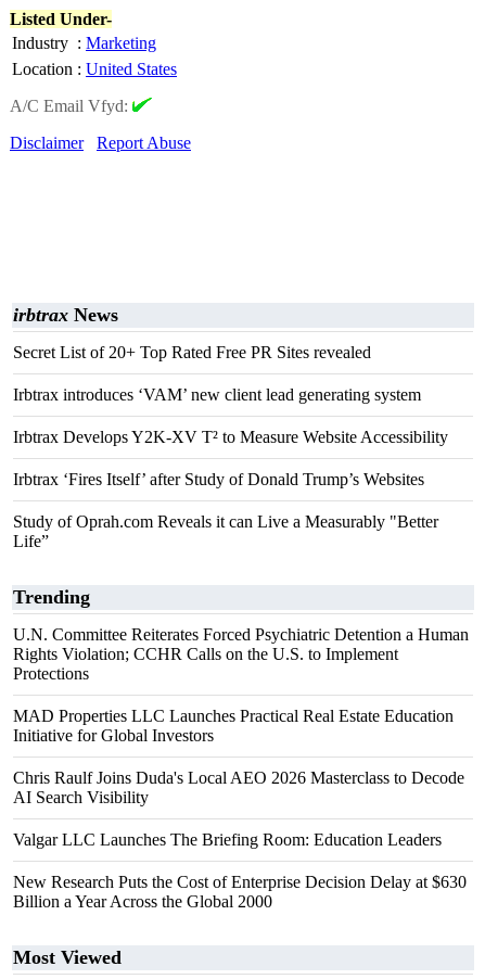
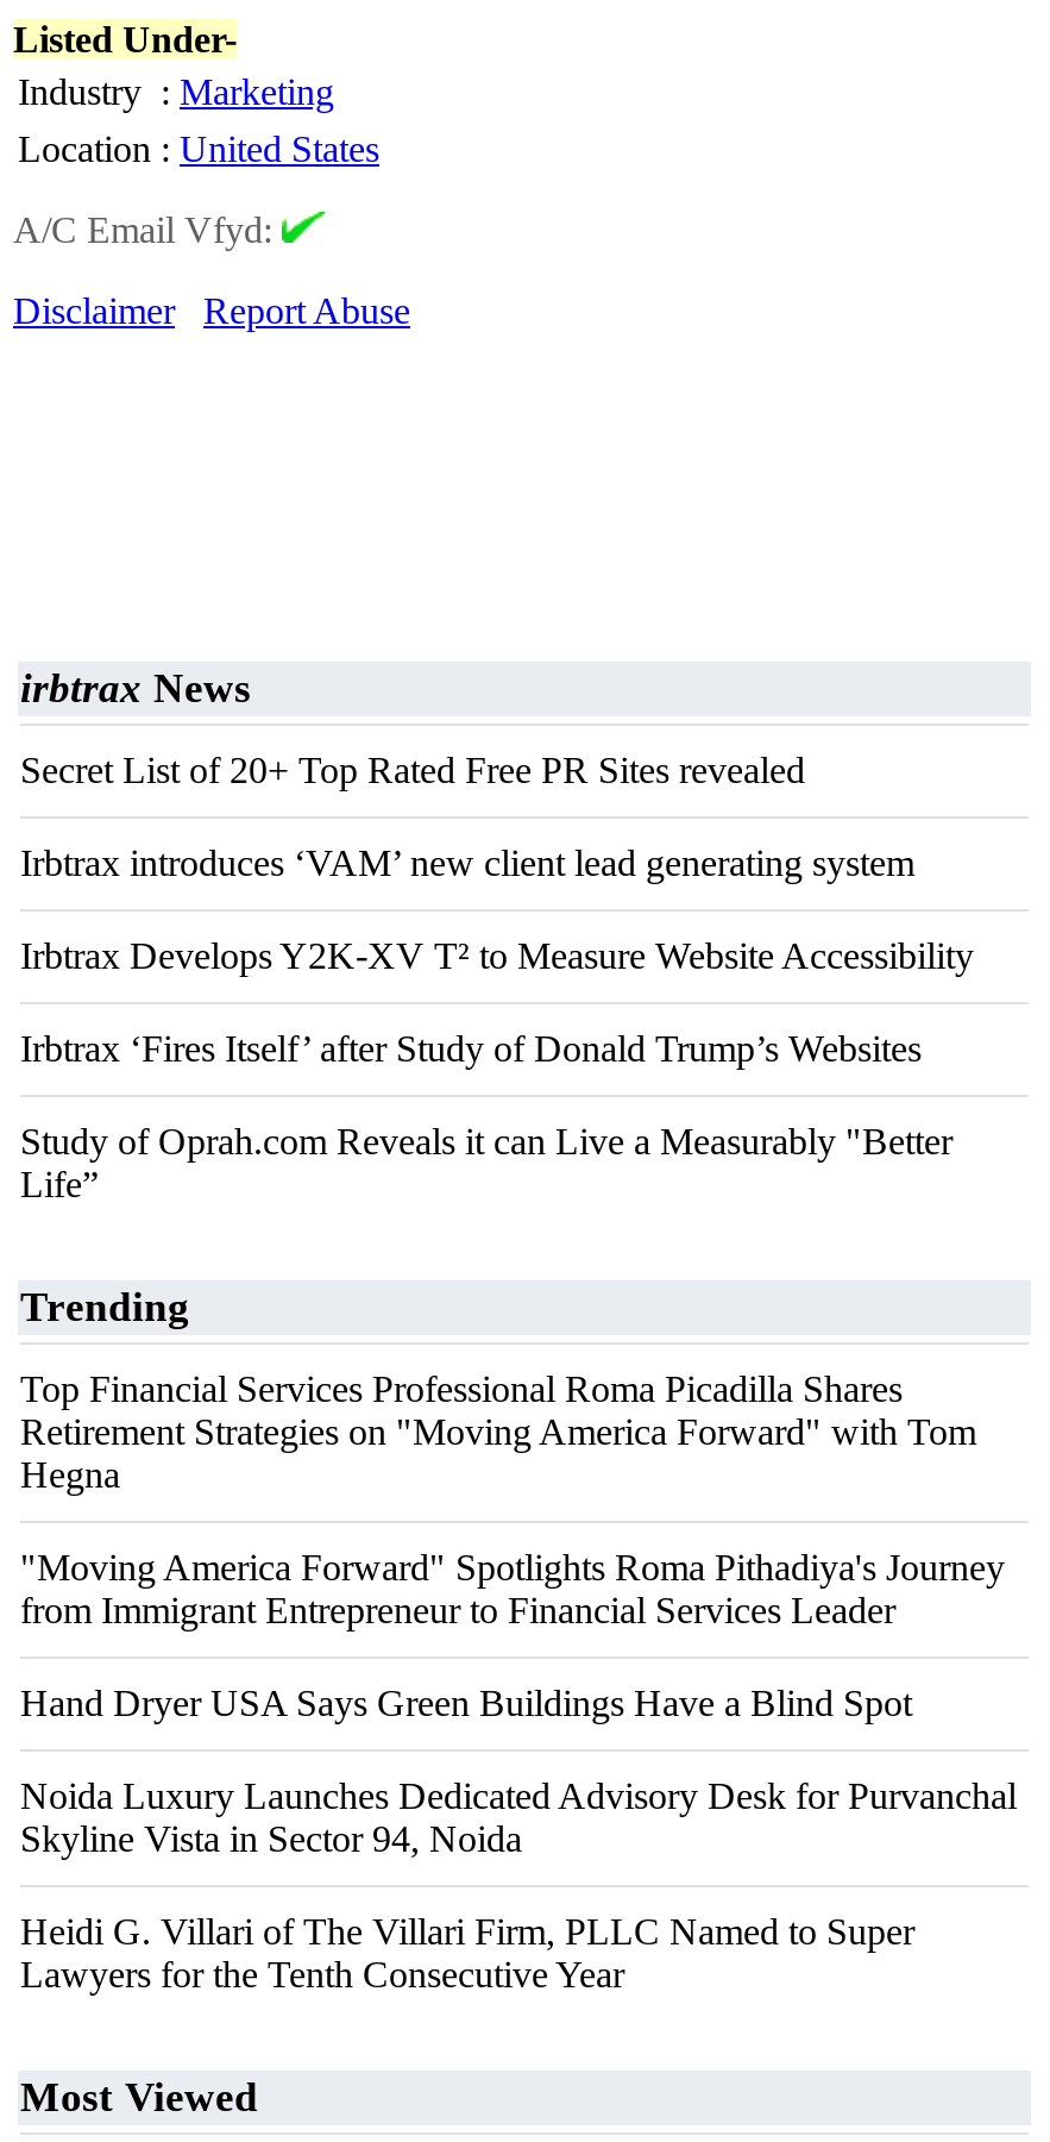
[13,625,469,683] U.N. Committee Reiterates Forced Psychiatric Detention a Human | Rights Violation; CCHR Calls on the U.S. to Implement | Protections -> [20,1368,976,1495] Top Financial Services Professional Roma Picadilla Shares | Retirement Strategies on "Moving America Forward" with Tom | Hegna
[13,707,454,745] MAD Properties LLC Launches Practical Real Estate Education | Initiative for Global Investors -> [20,1547,1005,1630] "Moving America Forward" Spotlights Roma Pithadiya's Journey | from Immigrant Entrepreneur to Financial Services Leader
[13,768,464,806] Chris Raulf Joins Duda's Local AEO 2026 Masterclass to Decode | AI Search Visibility -> [20,1683,912,1723] Hand Dryer USA Says Green Buildings Have a Blind Spot
[13,830,442,849] Valgar LLC Launches The Briefing Room: Education Leaders -> [20,1775,1017,1859] Noida Luxury Launches Dedicated Advisory Desk for Purvanchal | Skyline Vista in Sector 94, Noida
[13,873,467,911] New Research Puts the Cost of Enterprise Decision Delay at $630 | Billion a Year Across the Global 2000 -> [20,1911,914,1994] Heidi G. Villari of The Villari Firm, PLLC Named to Super | Lawyers for the Tenth Consecutive Year

